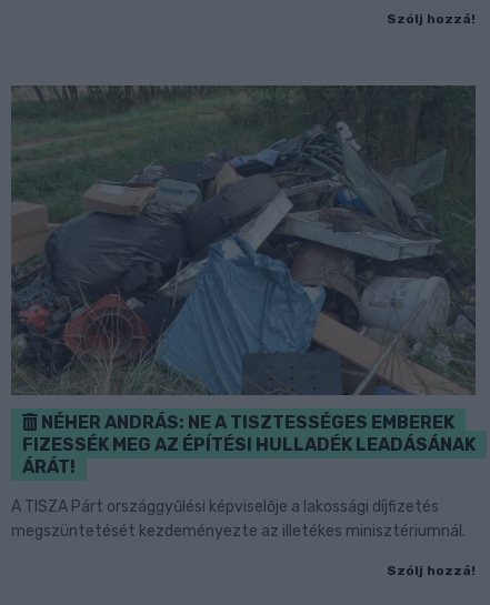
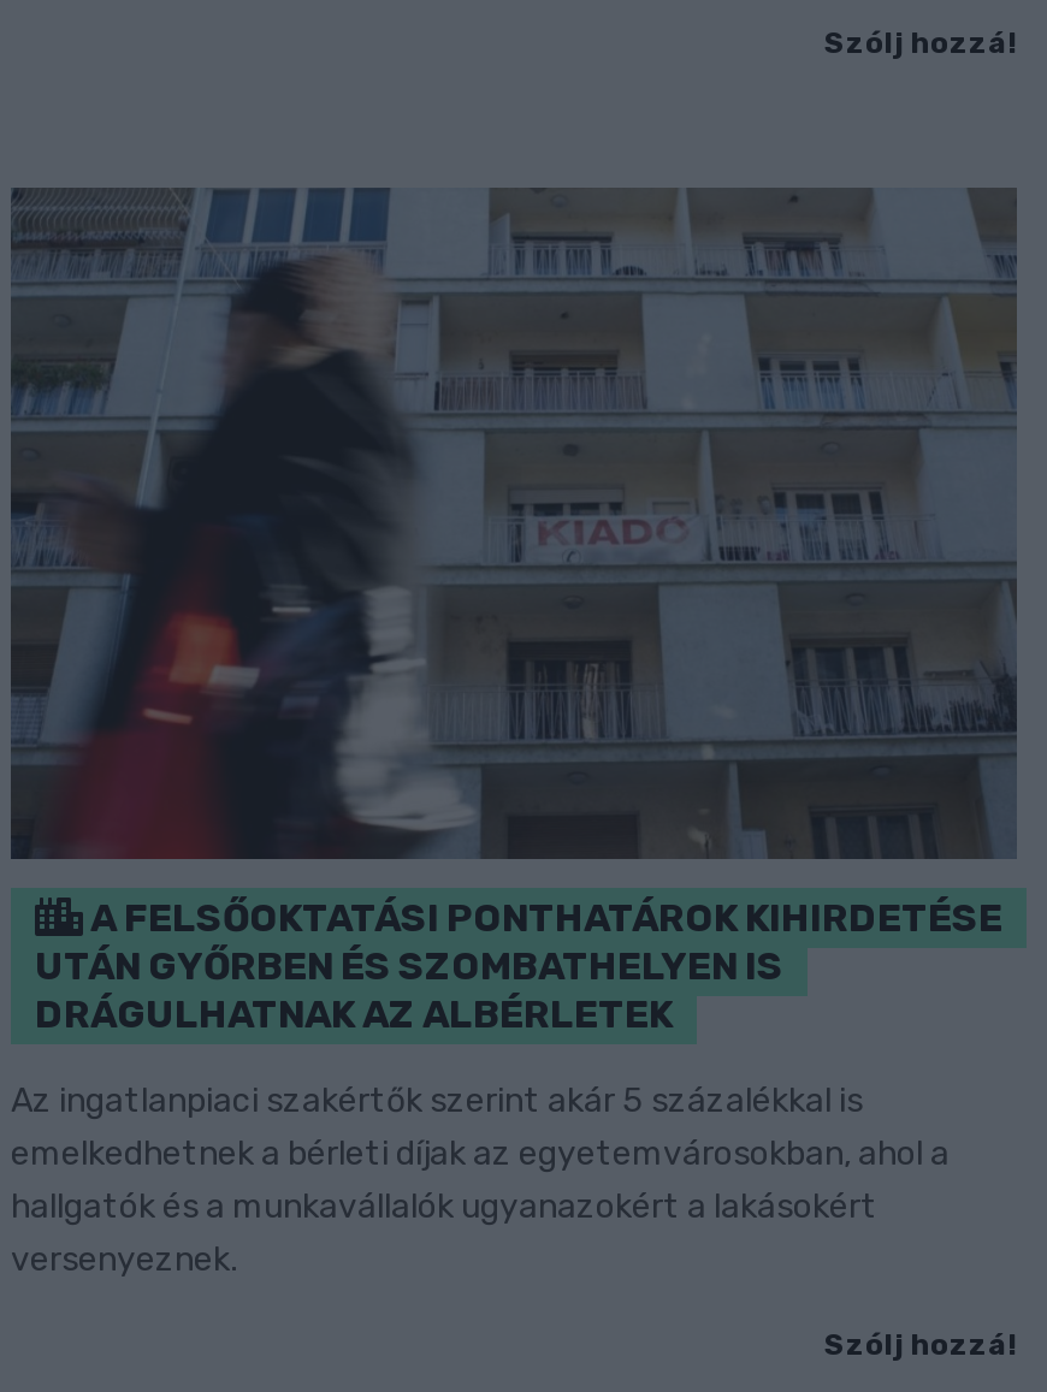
[11,85,476,477] [image] | NÉHER ANDRÁS: NE A TISZTESSÉGES EMBEREK | FIZESSÉK MEG AZ ÉPÍTÉSI HULLADÉK LEADÁSÁNAK | ÁRÁT! -> [11,186,1017,1036] [image] | A FELSŐOKTATÁSI PONTHATÁROK KIHIRDETÉSE | UTÁN GYŐRBEN ÉS SZOMBATHELYEN IS | DRÁGULHATNAK AZ ALBÉRLETEK
[11,497,466,541] A TISZA Párt országgyűlési képviselője a lakossági díjfizetés | megszüntetését kezdeményezte az illetékes minisztériumnál. -> [11,1079,950,1279] Az ingatlanpiaci szakértők szerint akár 5 százalékkal is | emelkedhetnek a bérleti díjak az egyetemvárosokban, ahol a | hallgatók és a munkavállalók ugyanazokért a lakásokért | versenyeznek.

